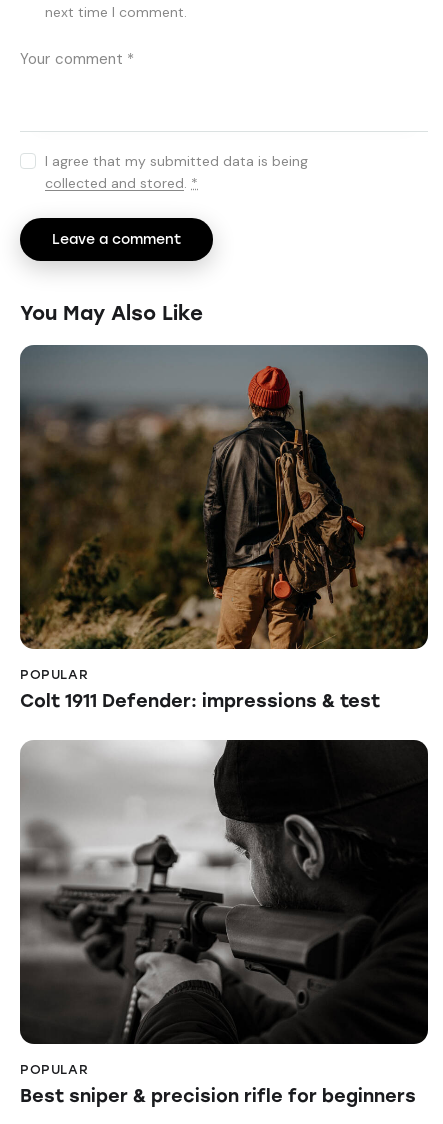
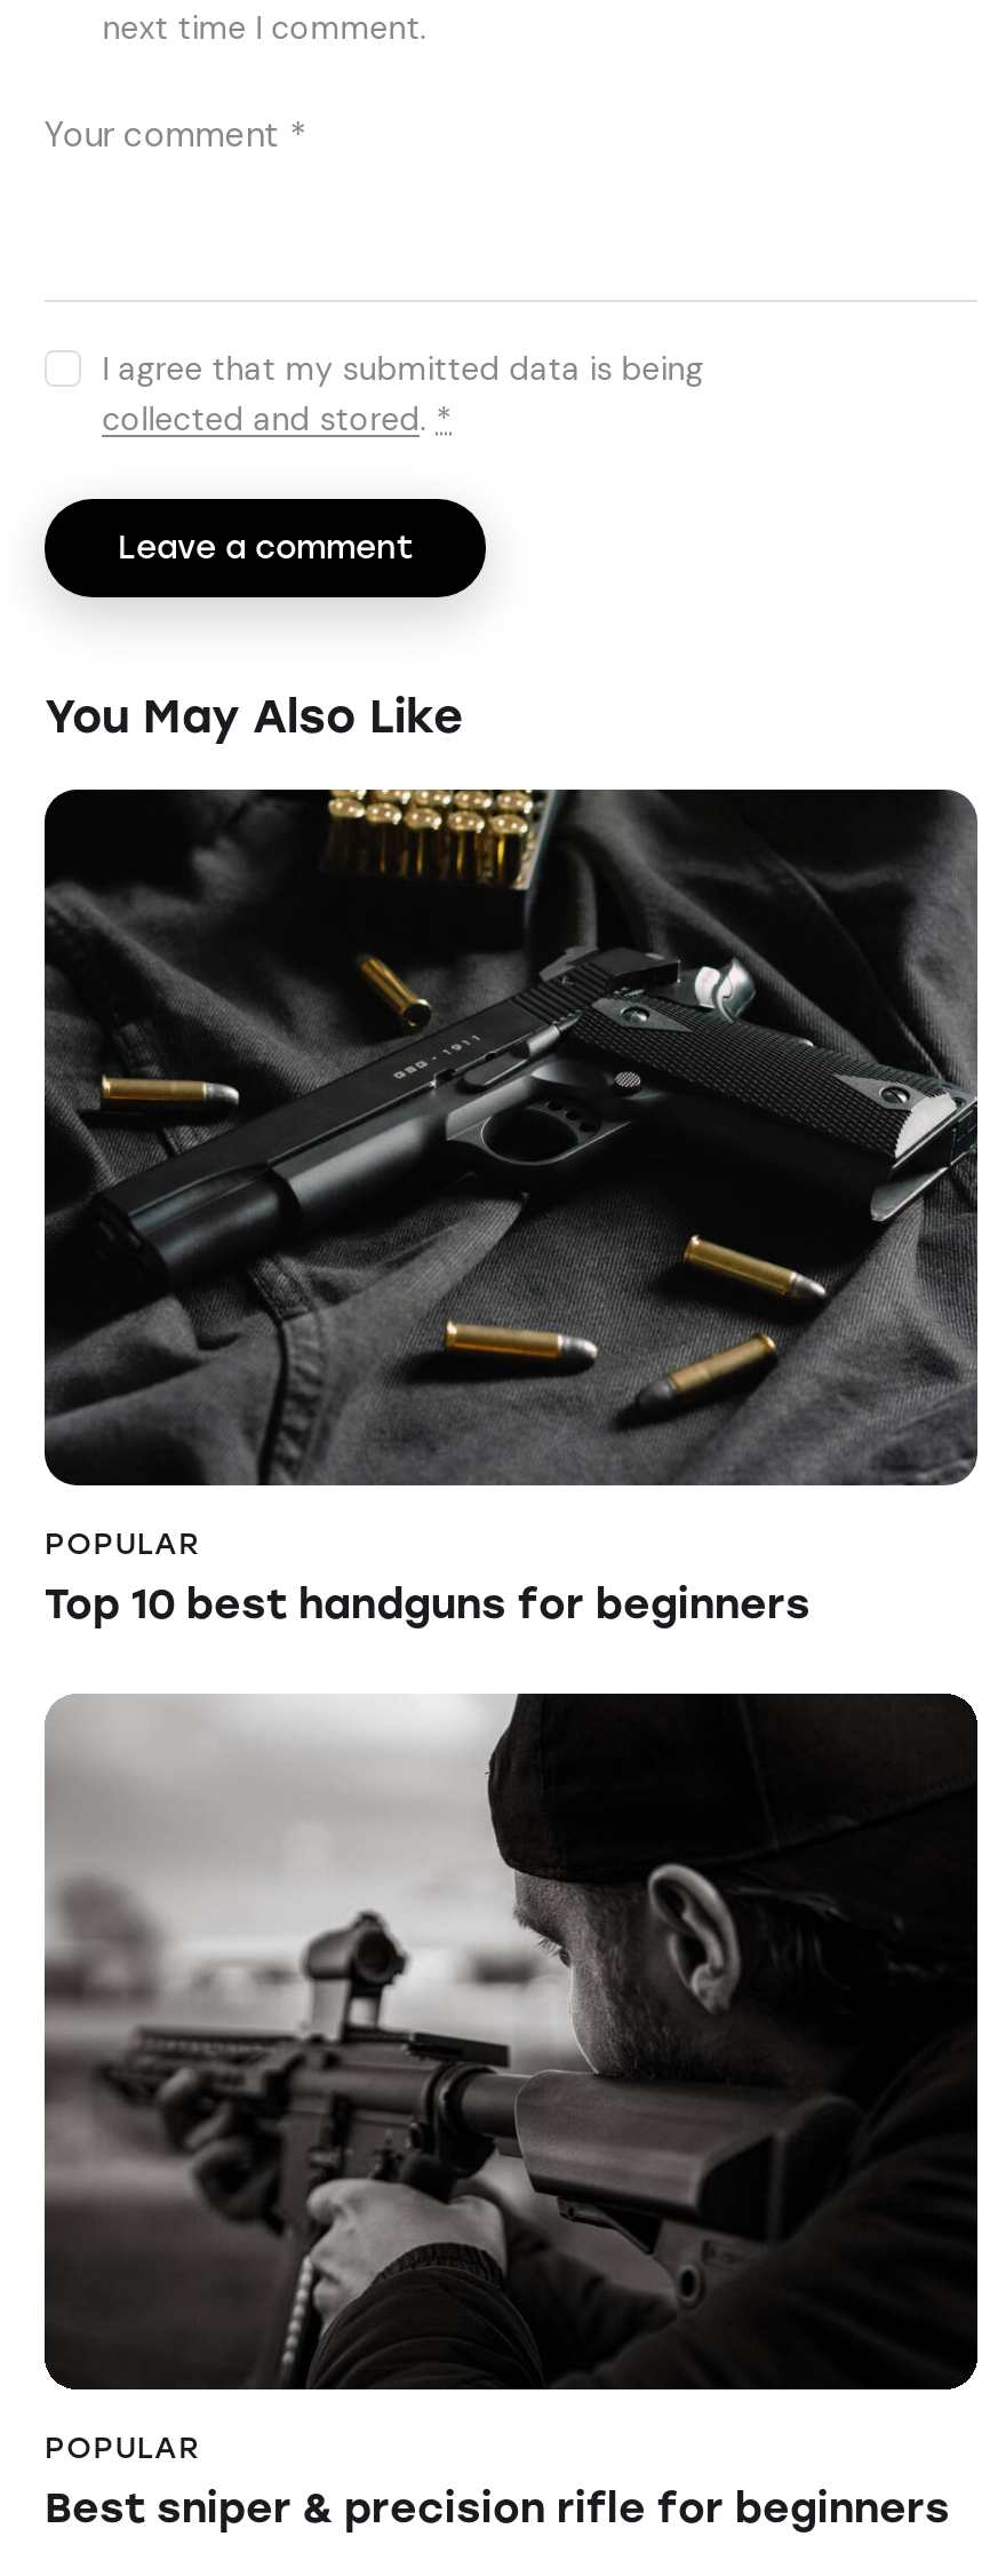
[20,344,428,712] [image] | Colt 1911 Defender: impressions & test -> [45,787,977,1629] [image] | Top 10 best handguns for beginners

